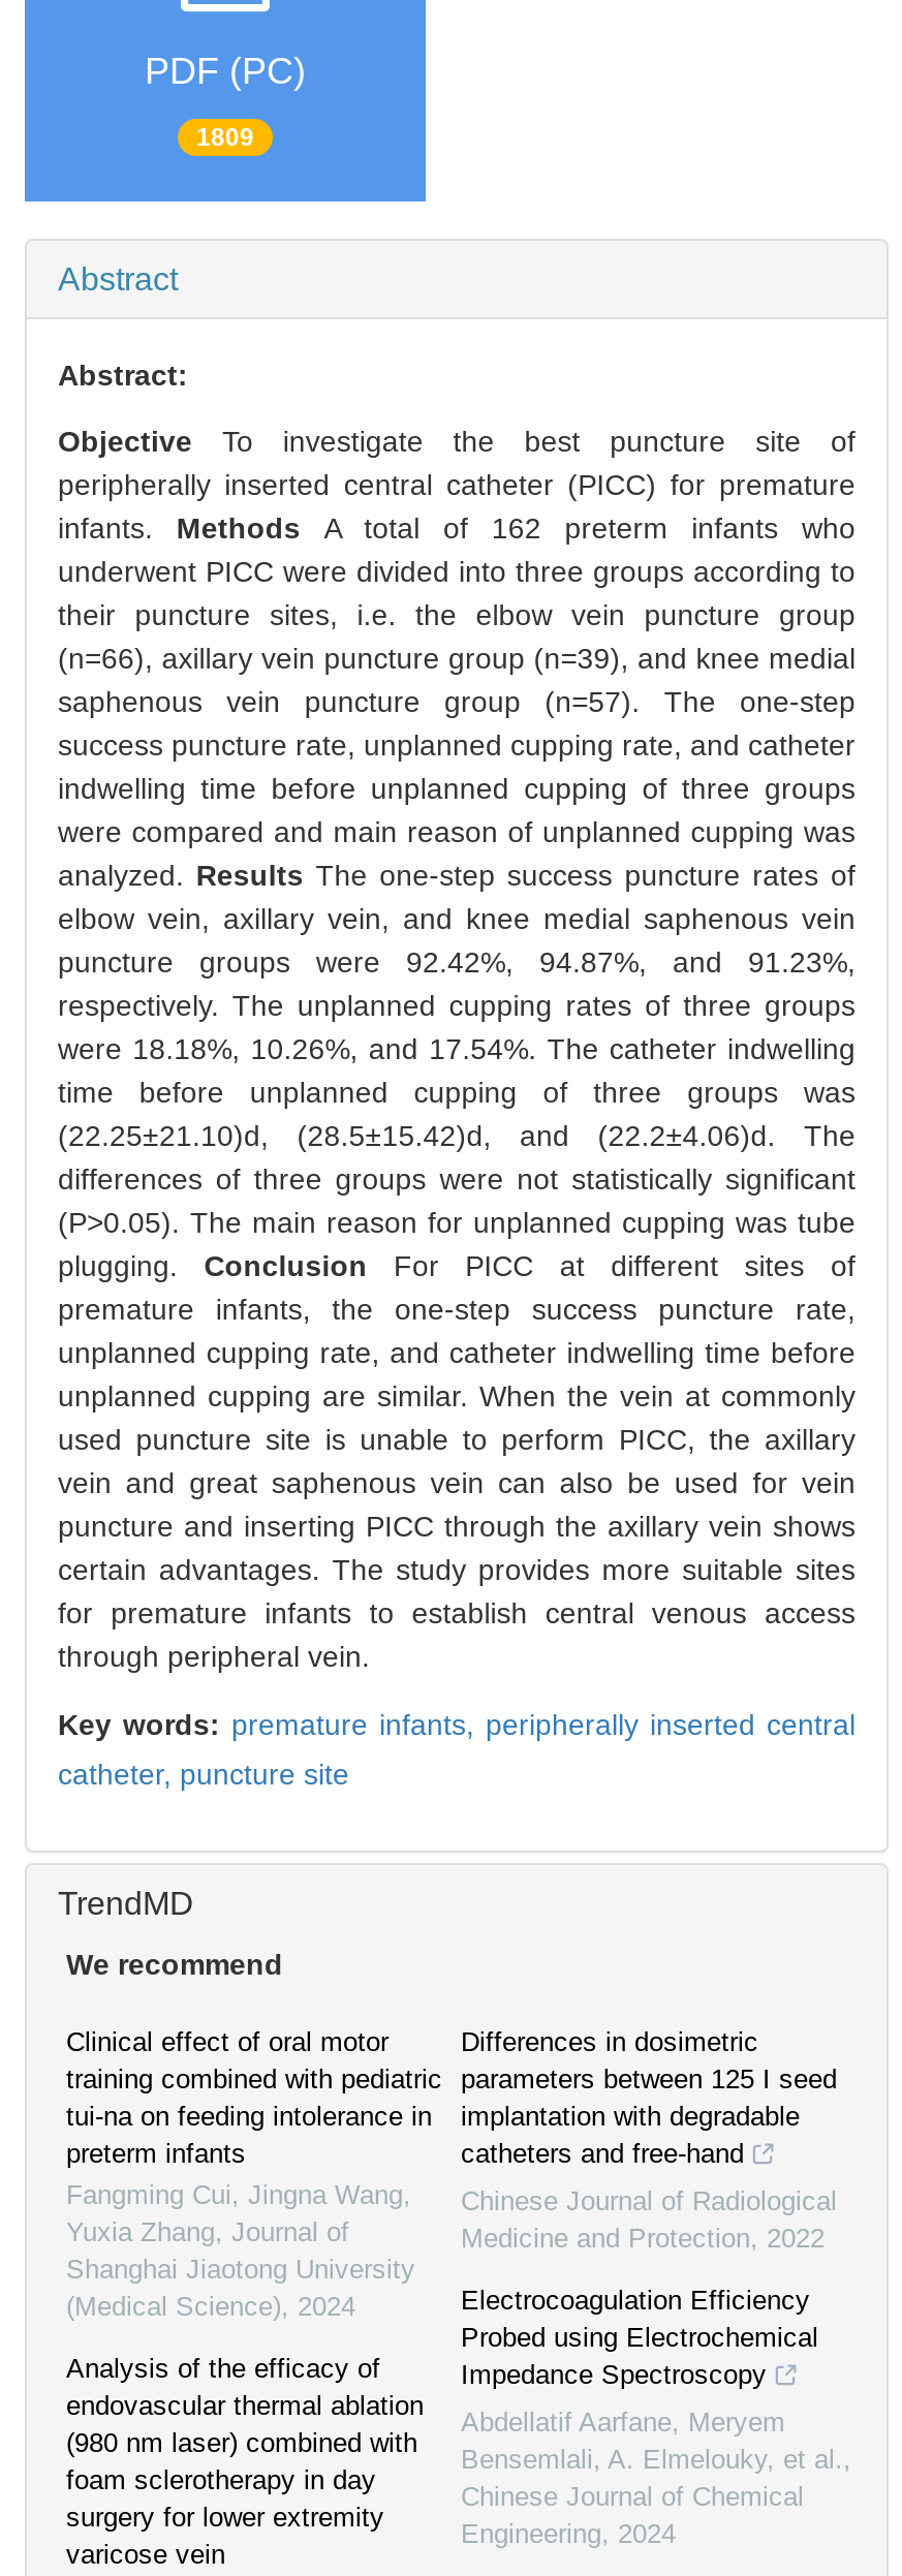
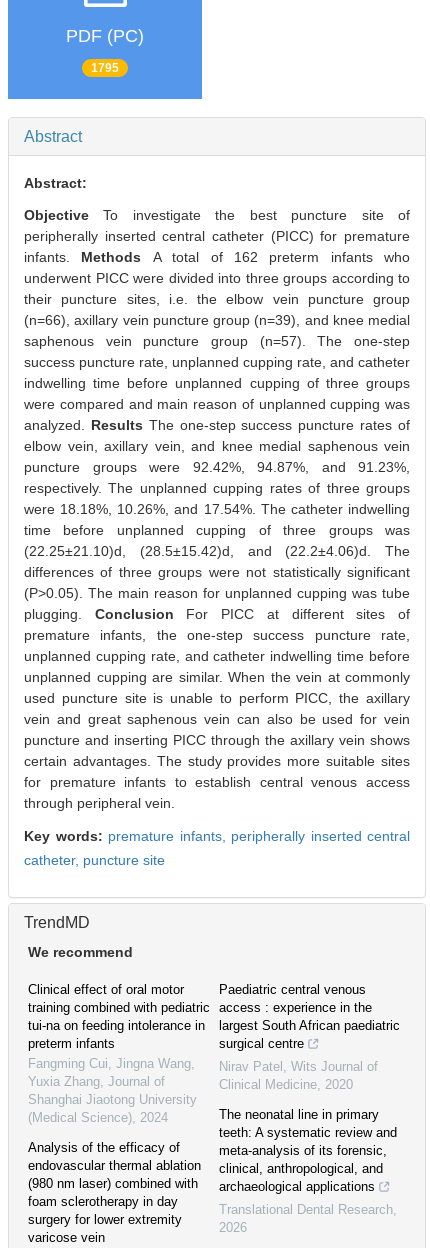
[196,124,254,153] 1809 -> [91,61,119,75] 1795
[461,2027,837,2170] Differences in dosimetric | parameters between 125 I seed | implantation with degradable | catheters and free-hand -> [219,982,400,1051] Paediatric central venous | access : experience in the | largest South African paediatric | surgical centre
[461,2186,837,2254] Chinese Journal of Radiological | Medicine and Protection, 2022 -> [219,1059,378,1092] Nirav Patel, Wits Journal of | Clinical Medicine, 2020
[461,2285,818,2391] Electrocoagulation Efficiency | Probed using Electrochemical | Impedance Spectroscopy -> [219,1107,397,1194] The neonatal line in primary | teeth: A systematic review and | meta-analysis of its forensic, | clinical, anthropological, and | archaeological applications
[461,2407,851,2550] Abdellatif Aarfane, Meryem | Bensemlali, A. Elmelouky, et al., | Chinese Journal of Chemical | Engineering, 2024 -> [219,1202,397,1235] Translational Dental Research, | 2026

